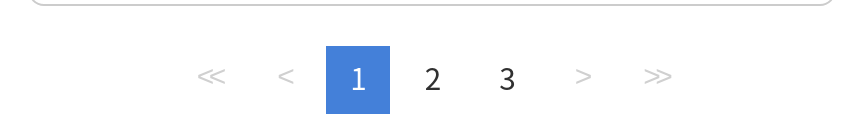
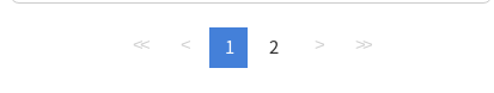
[499,56,514,98] 3 -> none

